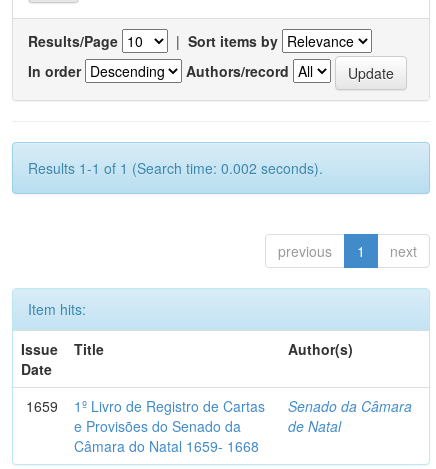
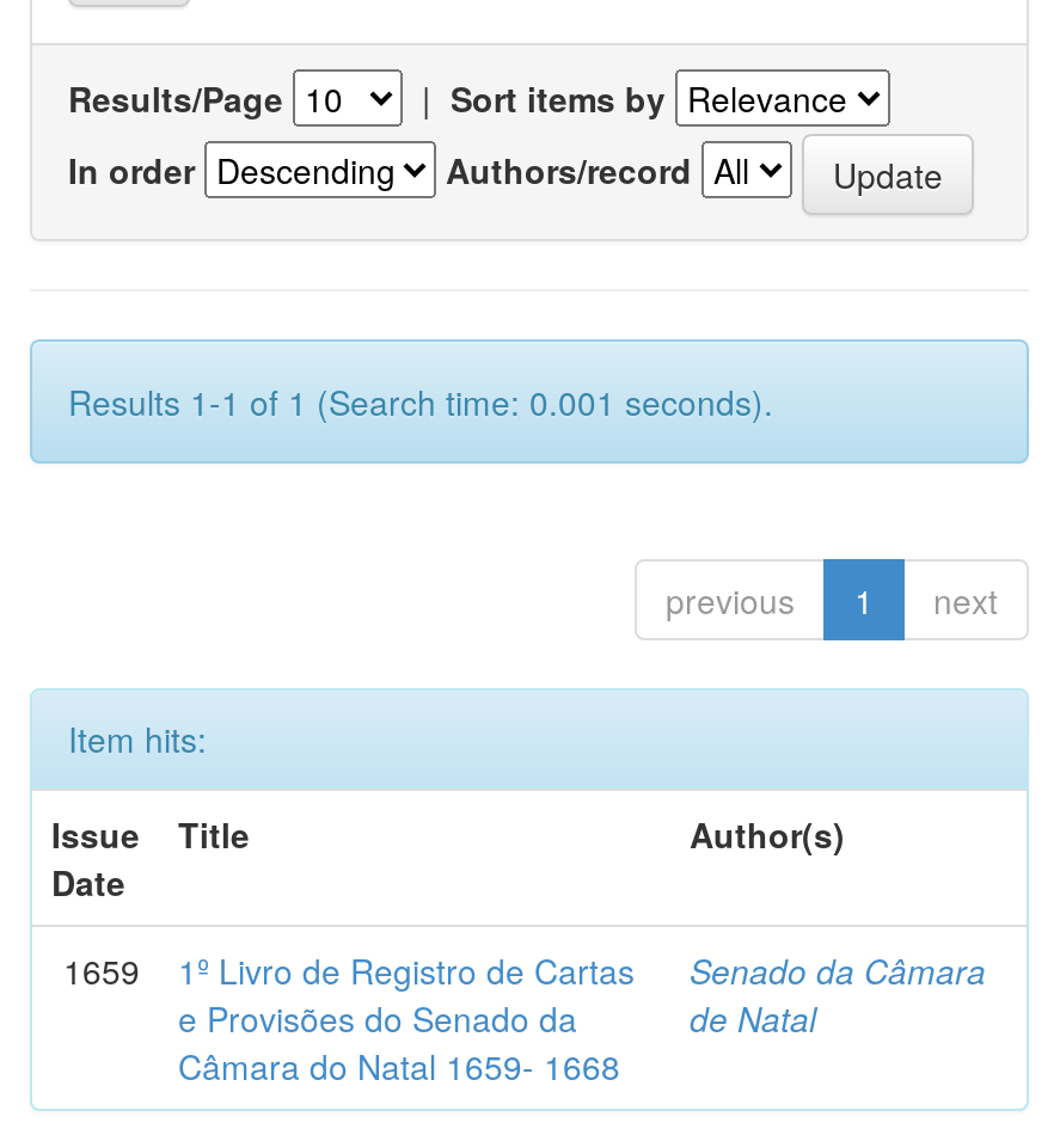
[28,158,323,178] Results 1-1 of 1 (Search time: 0.002 seconds). -> [68,378,773,425] Results 1-1 of 1 (Search time: 0.001 seconds).

